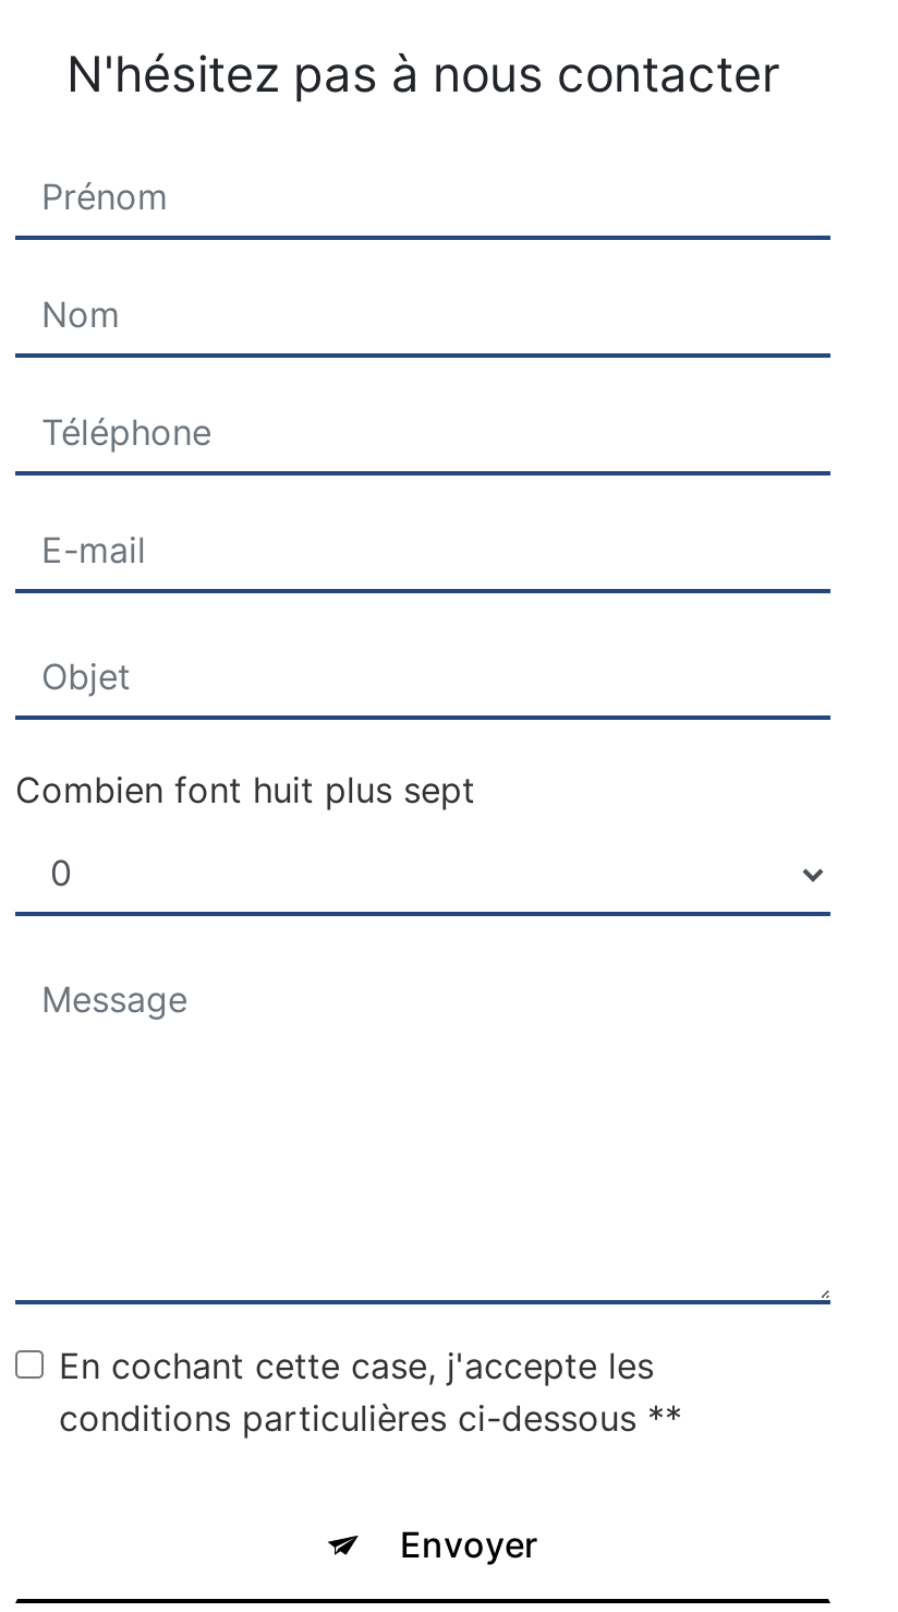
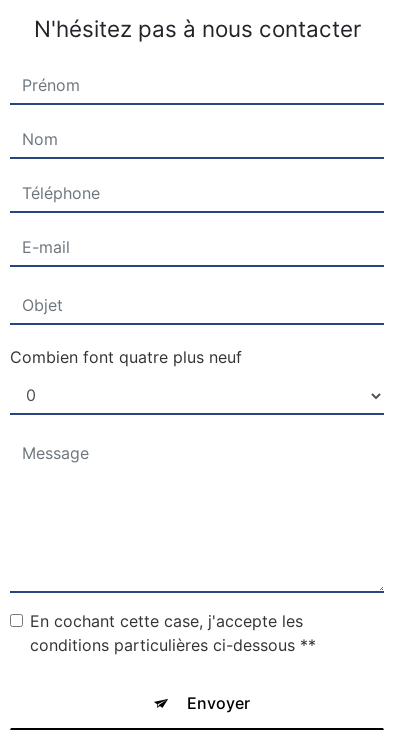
[15,769,475,812] Combien font huit plus sept -> [10,347,242,367] Combien font quatre plus neuf

